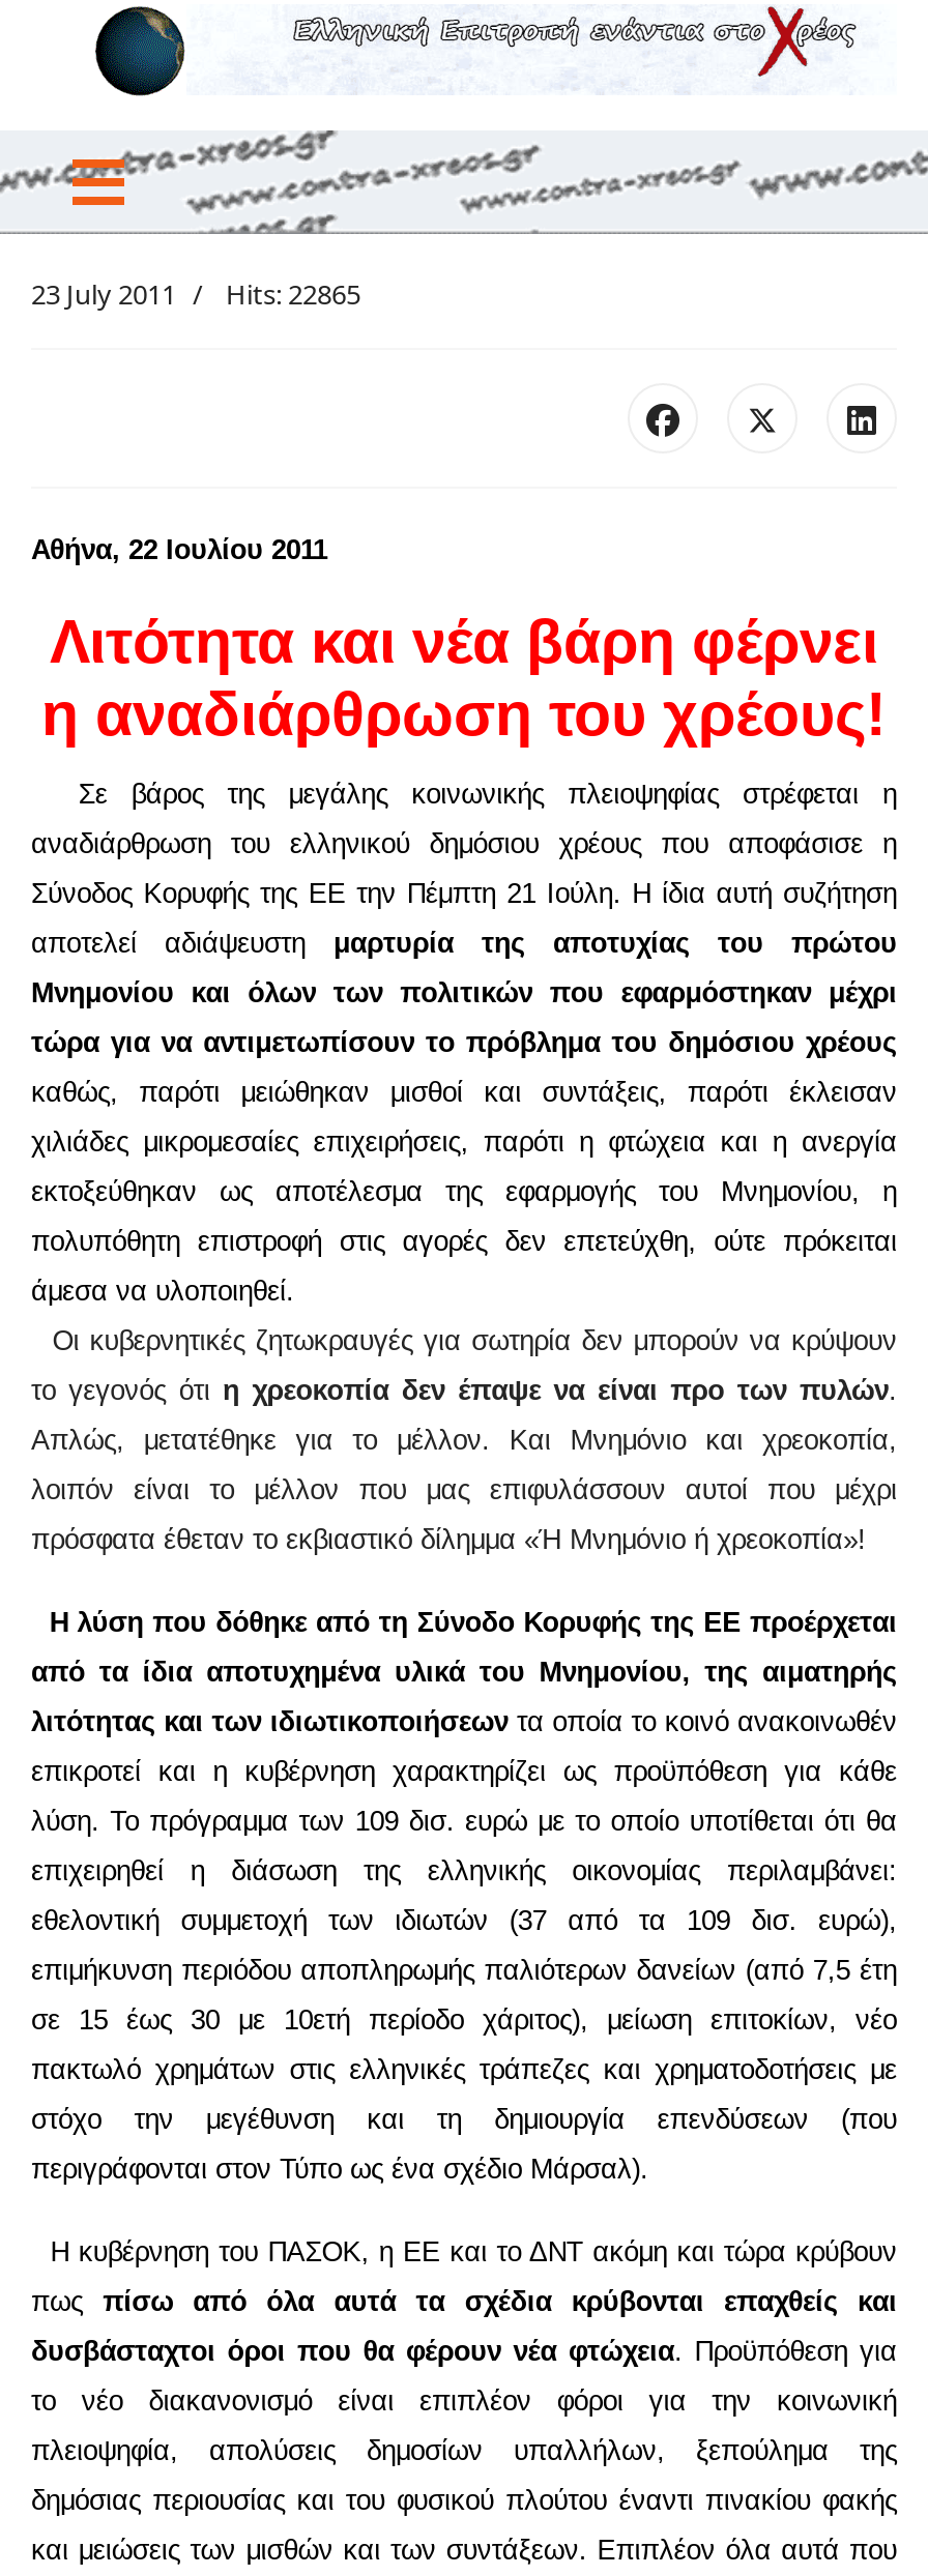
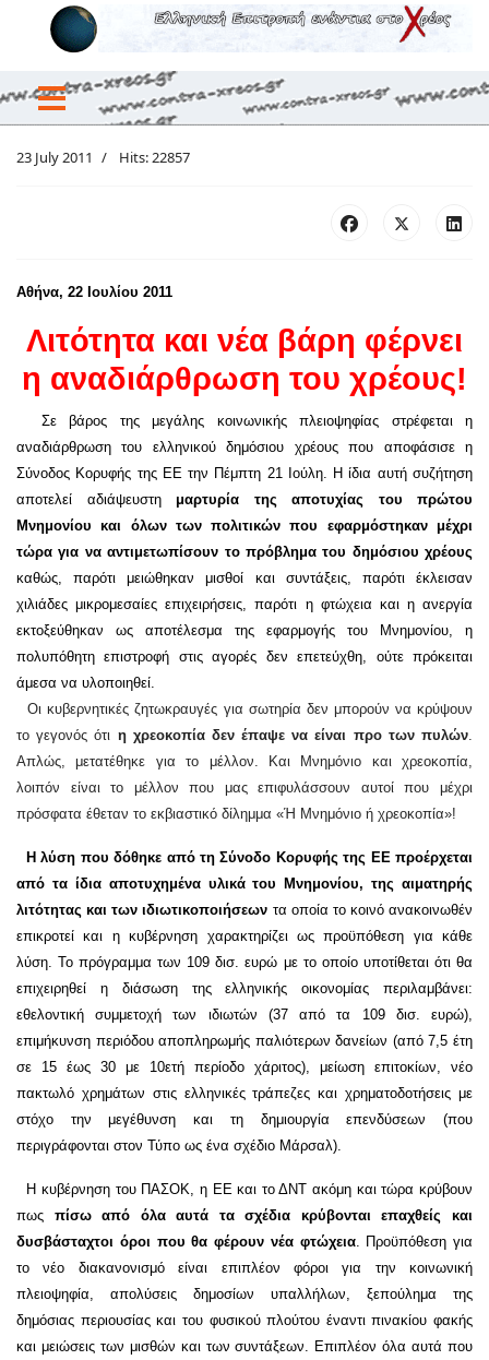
[31,275,360,312] 23 July 2011 Hits: 22865 -> [16,147,190,167] 23 July 2011 Hits: 22857

